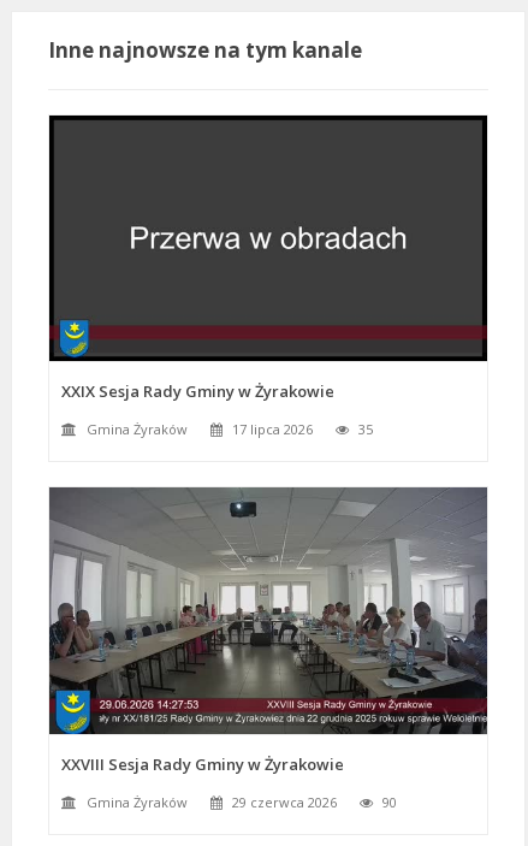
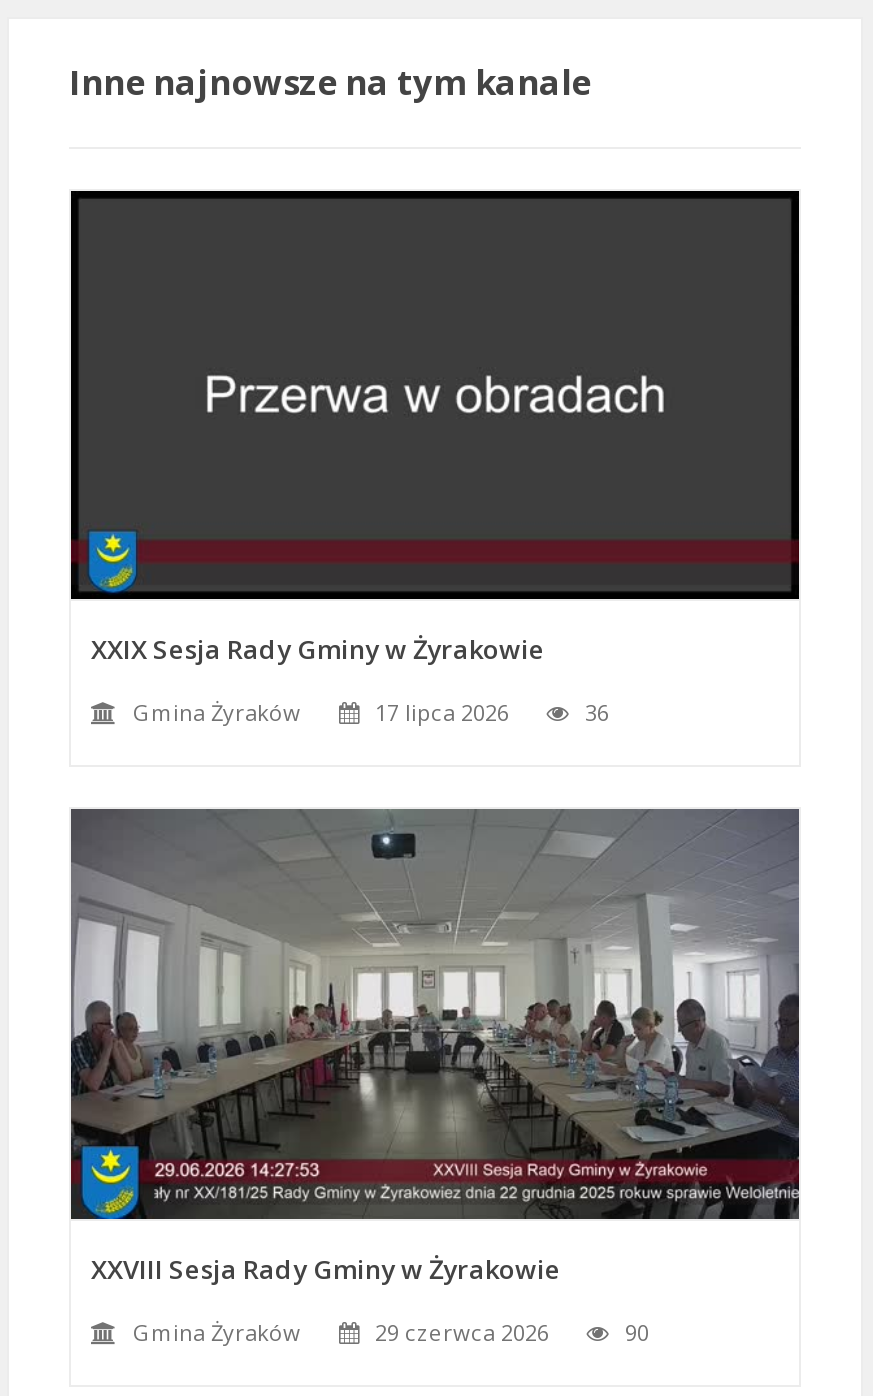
[355,420,373,439] 35 -> [579,698,609,728] 36

